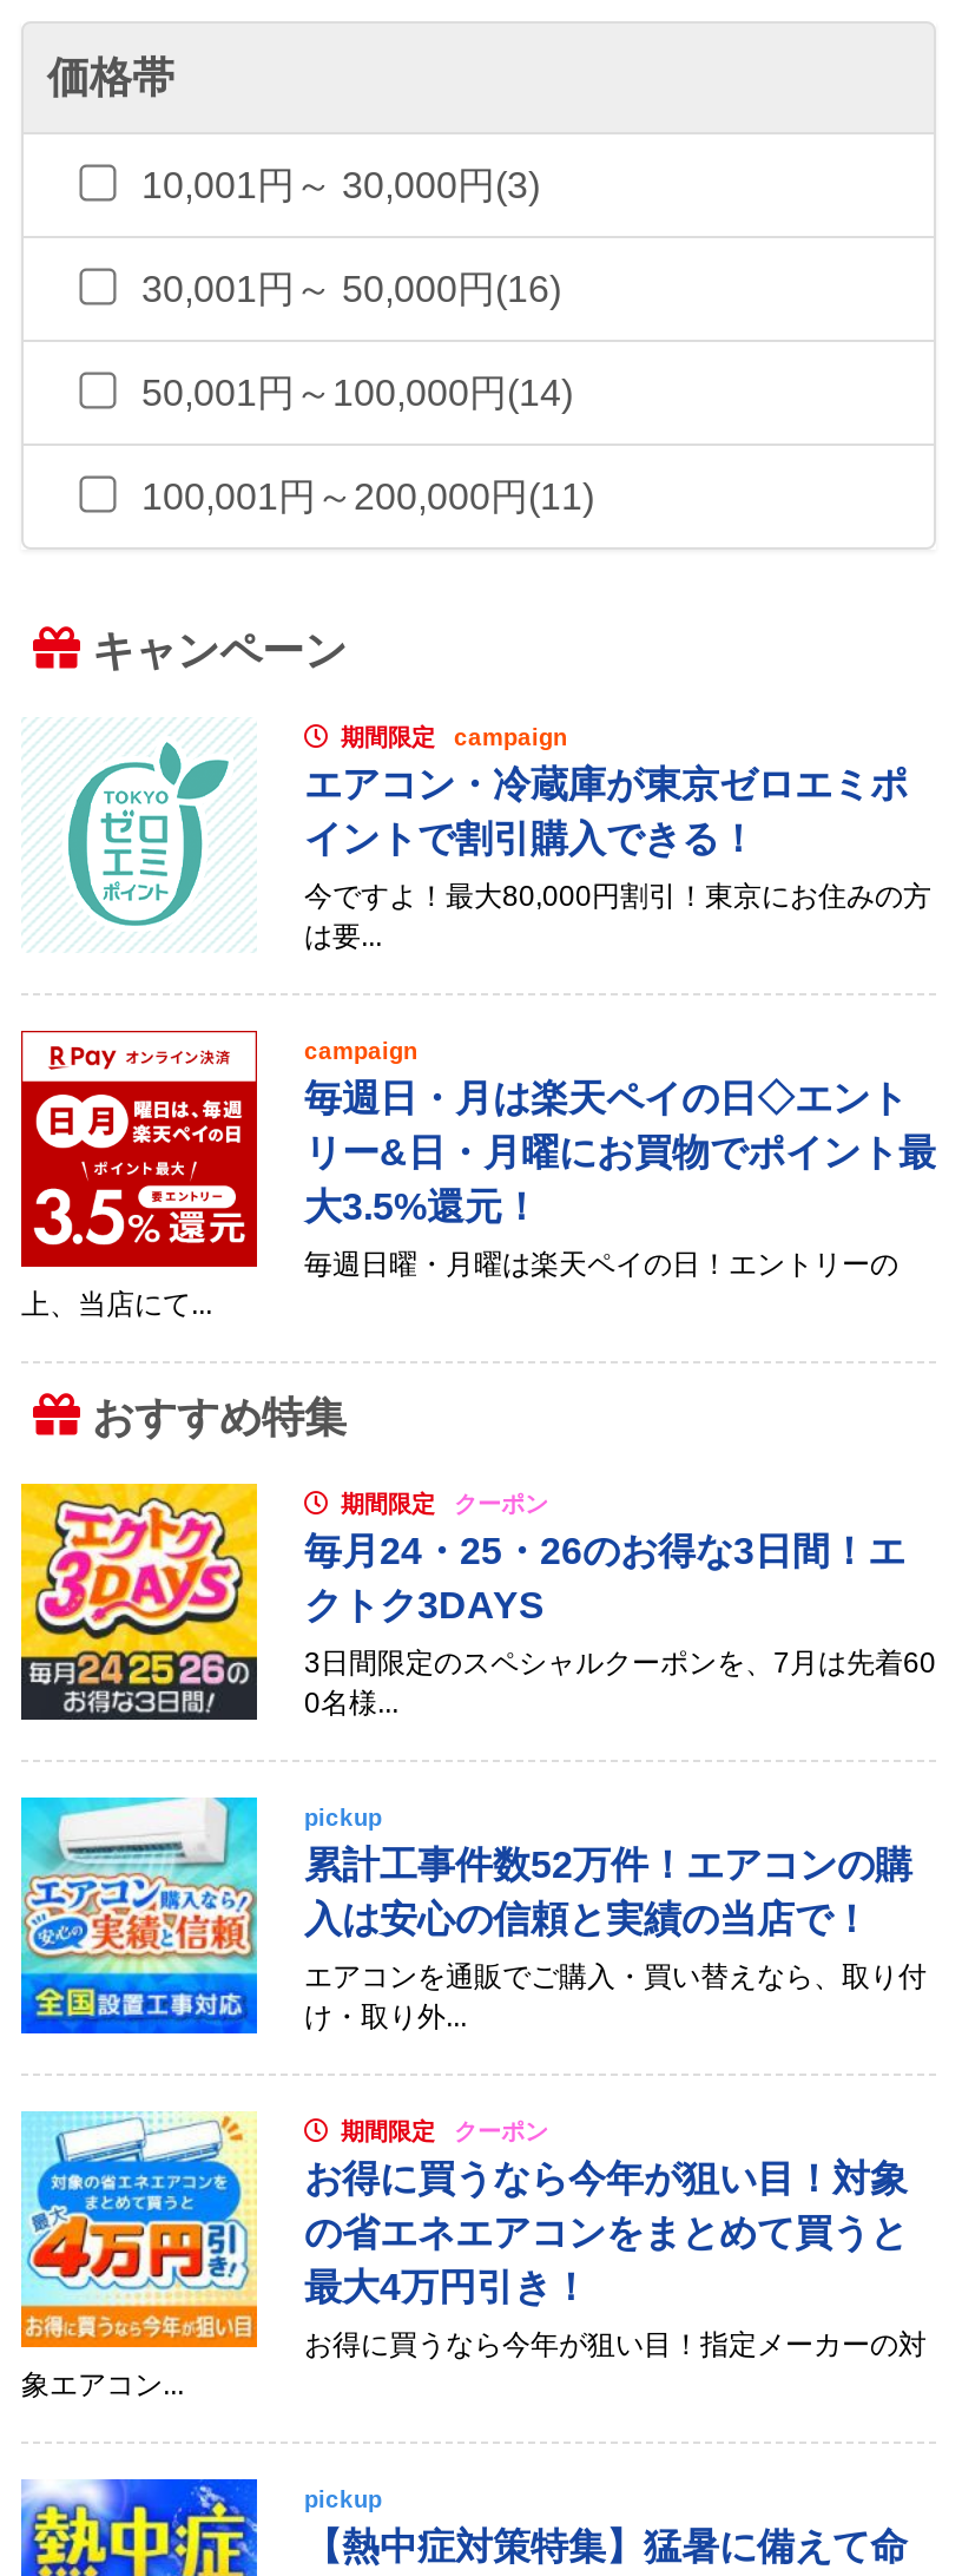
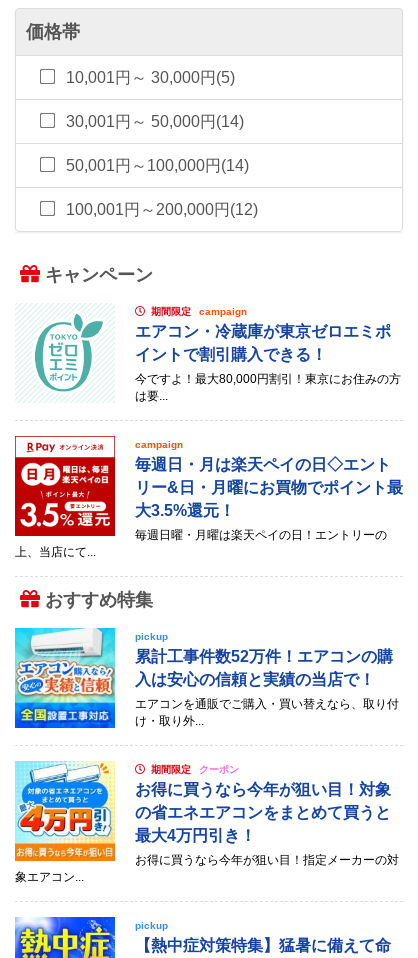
[141,165,540,205] 10,001円～ 30,000円(3) -> [66,69,235,86] 10,001円～ 30,000円(5)
[141,269,561,309] 30,001円～ 50,000円(16) -> [66,113,244,130] 30,001円～ 50,000円(14)
[141,477,594,517] 100,001円～200,000円(11) -> [66,201,258,218] 100,001円～200,000円(12)
[19,1481,936,1722] [image] | 期間限定 クーポン | 毎月24・25・26のお得な3日間！エ | クトク3DAYS | 3日間限定のスペシャルクーポンを、7月は先着60 | 0名様... -> none

